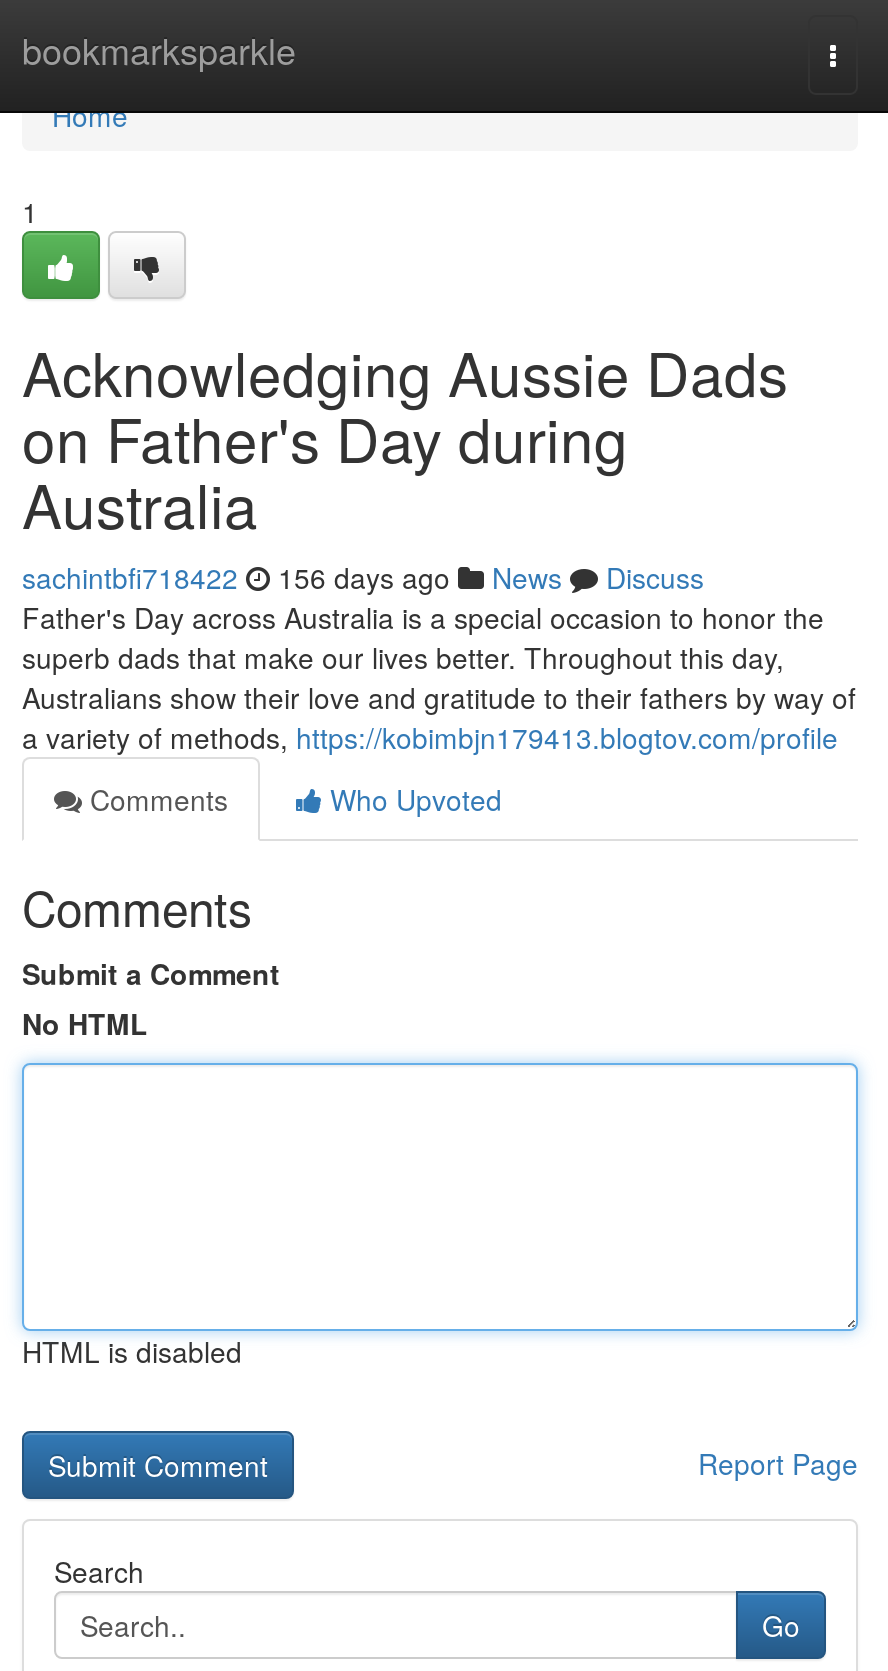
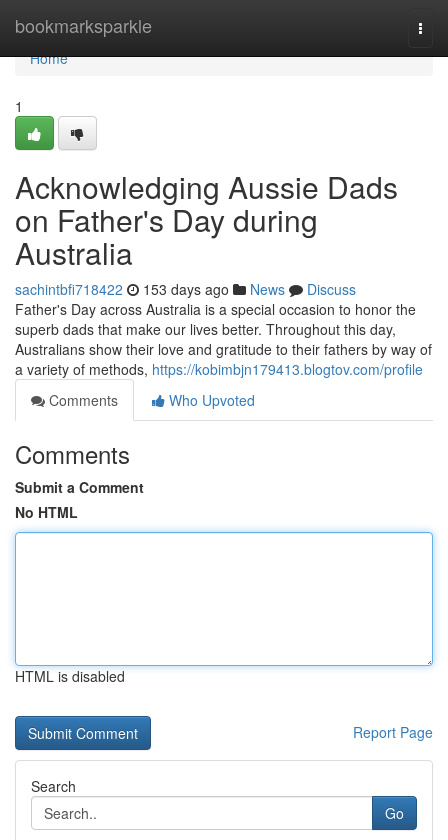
[22,557,704,597] sachintbfi718422 156 days ago News Discuss -> [15,279,356,299] sachintbfi718422 153 days ago News Discuss

